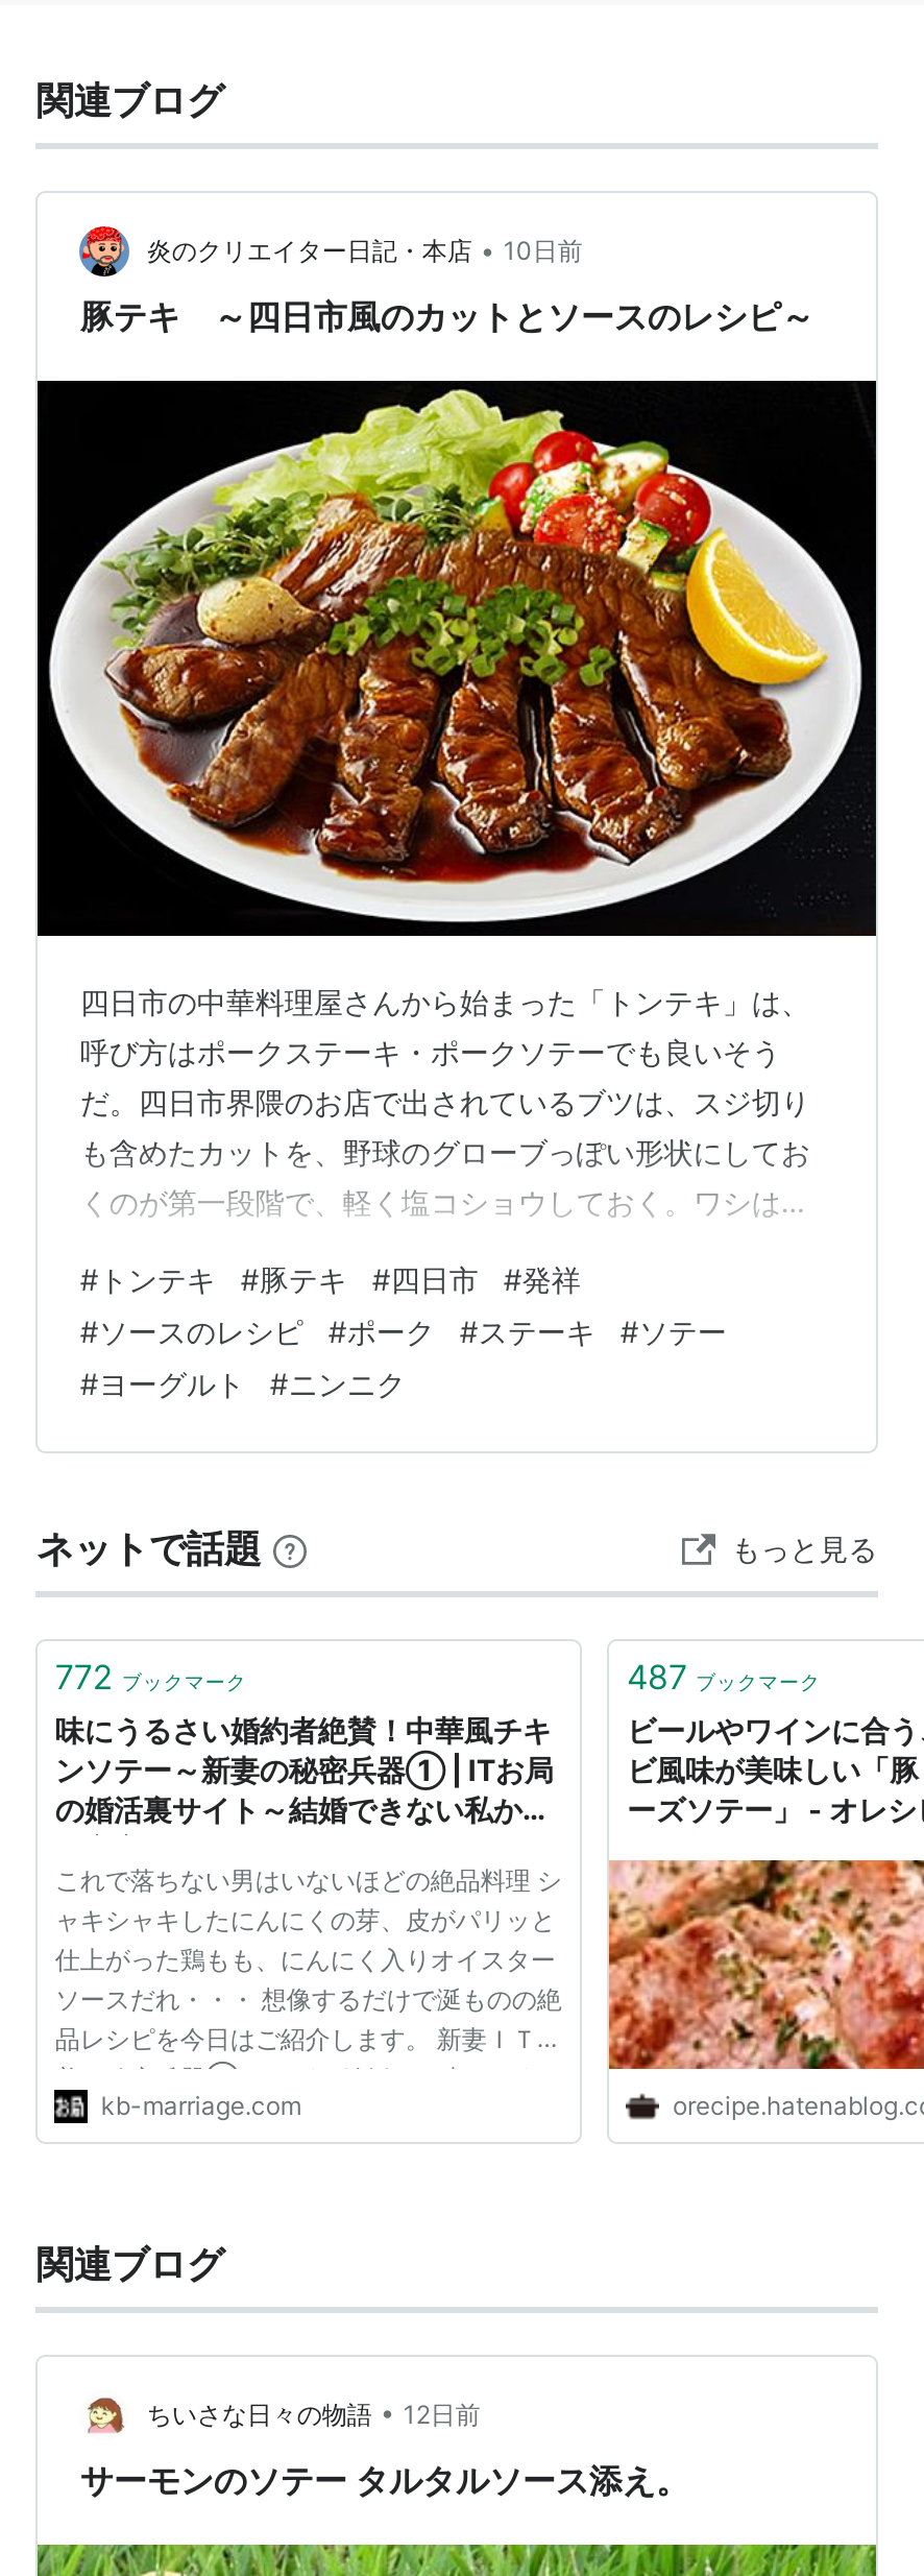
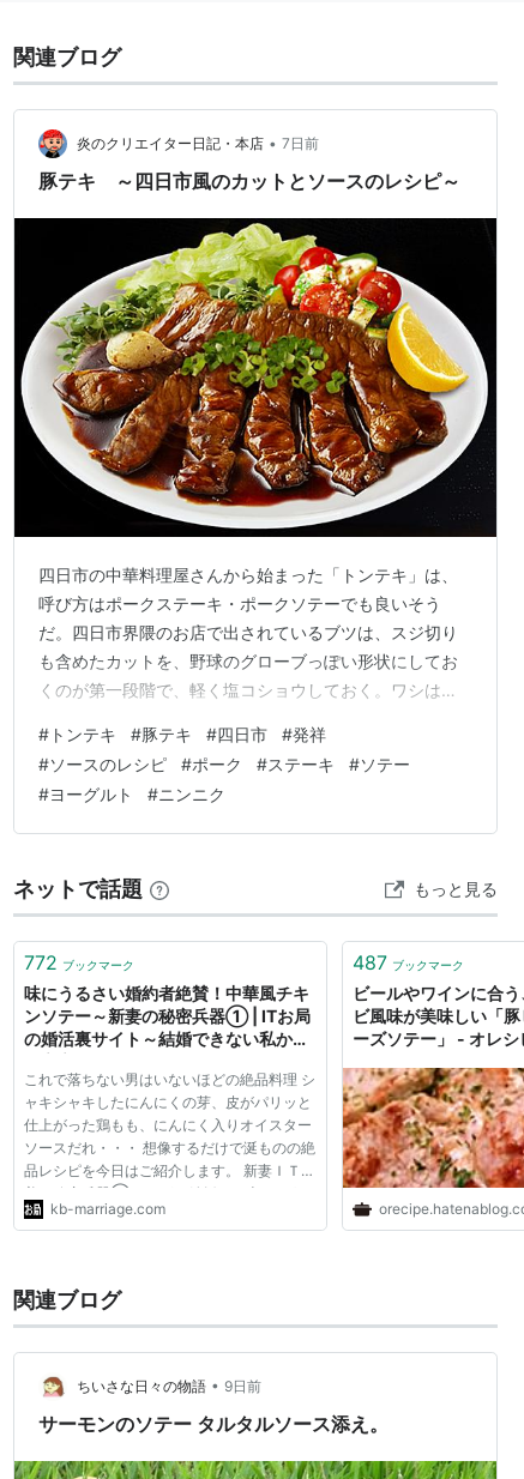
[147,234,583,267] 炎のクリエイター日記・本店 • 10日前 -> [77,134,319,153] 炎のクリエイター日記・本店 • 7日前
[147,2397,481,2430] ちいさな日々の物語 • 12日前 -> [77,1376,262,1395] ちいさな日々の物語 • 9日前

